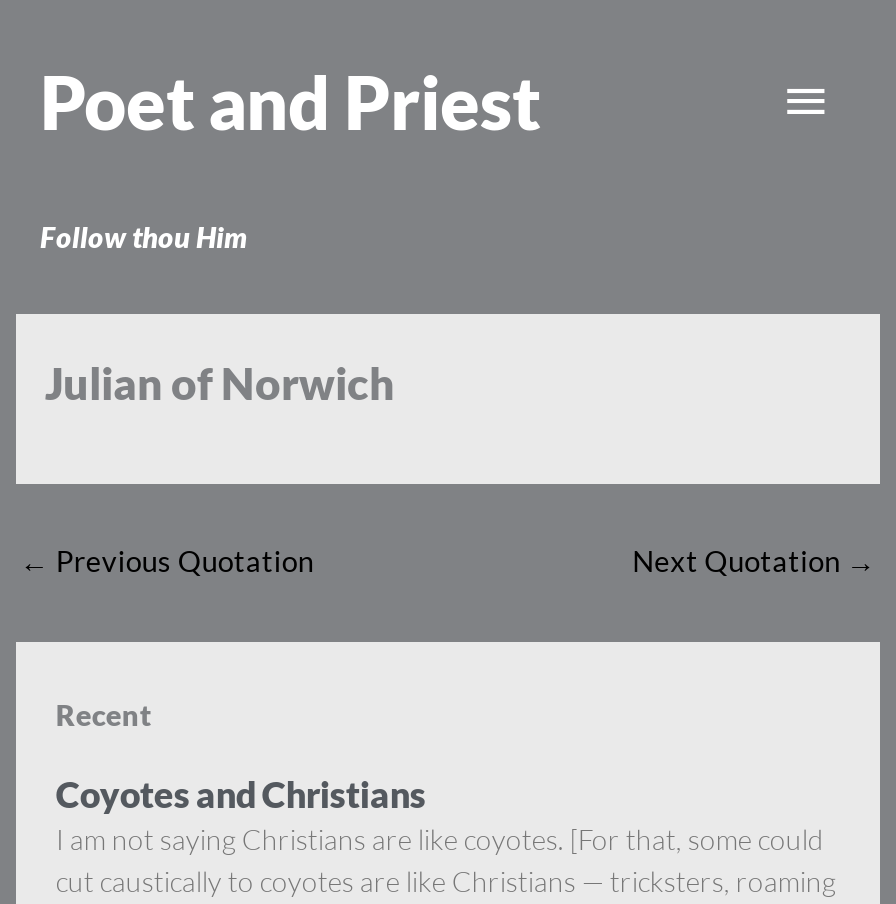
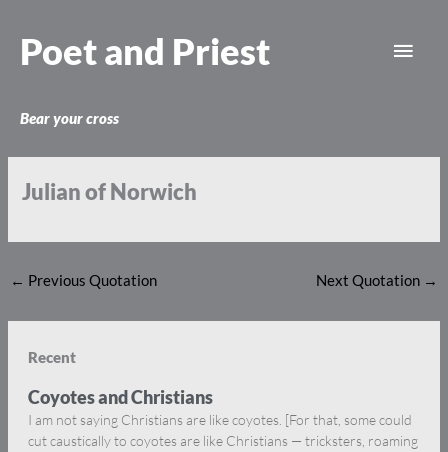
[40,221,248,255] Follow thou Him -> [20,110,119,127] Bear your cross

